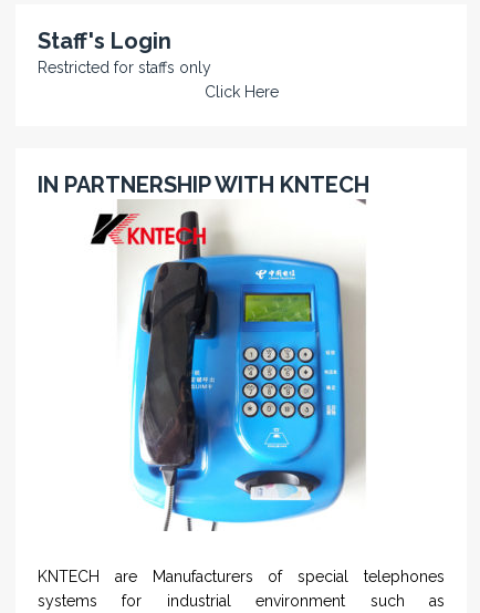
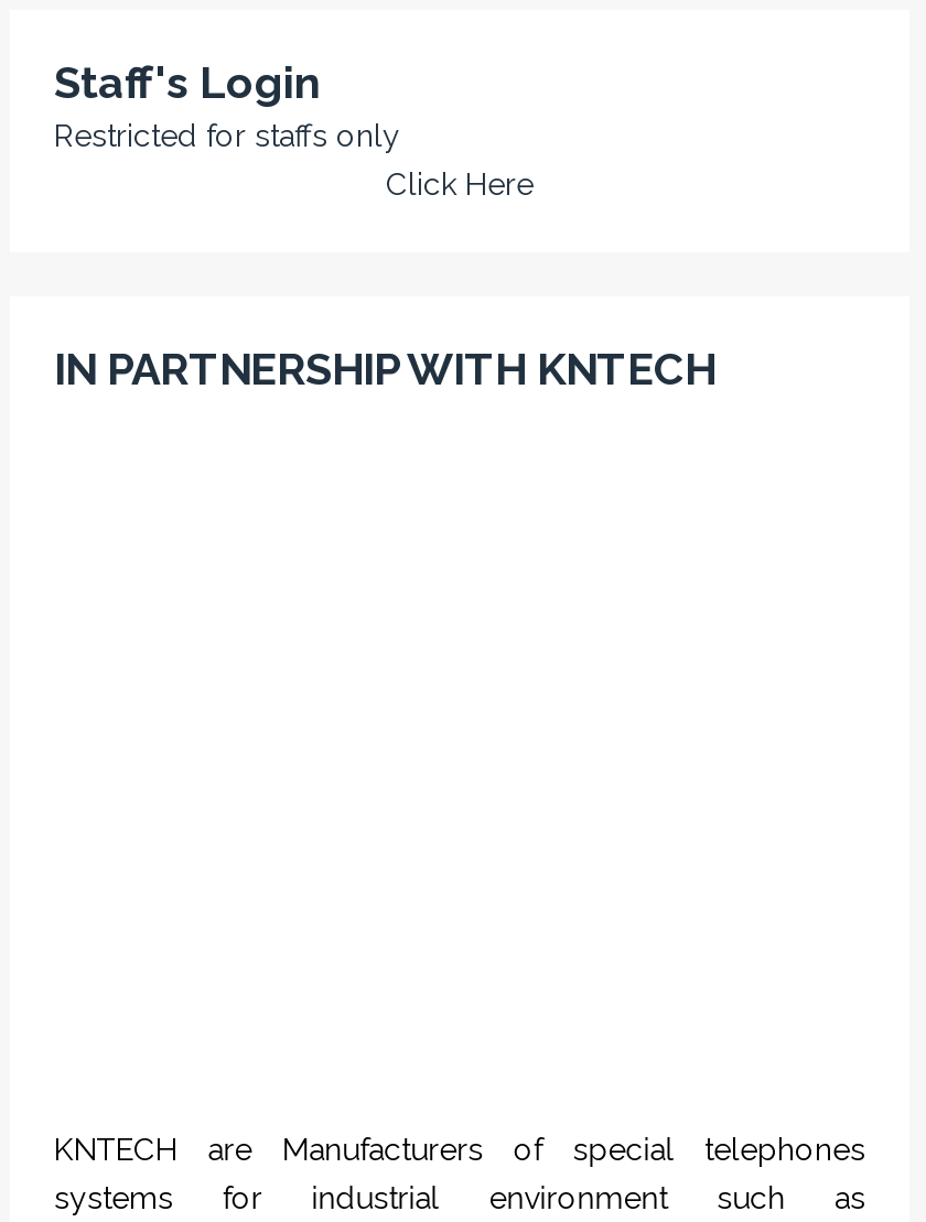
[90,200,367,532] [image] -> none

